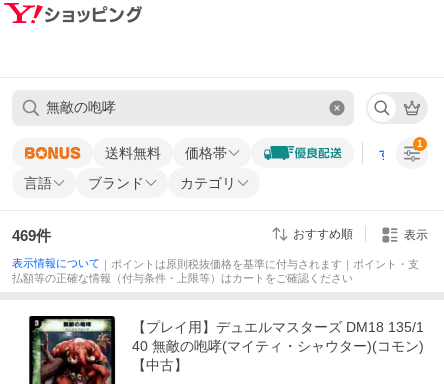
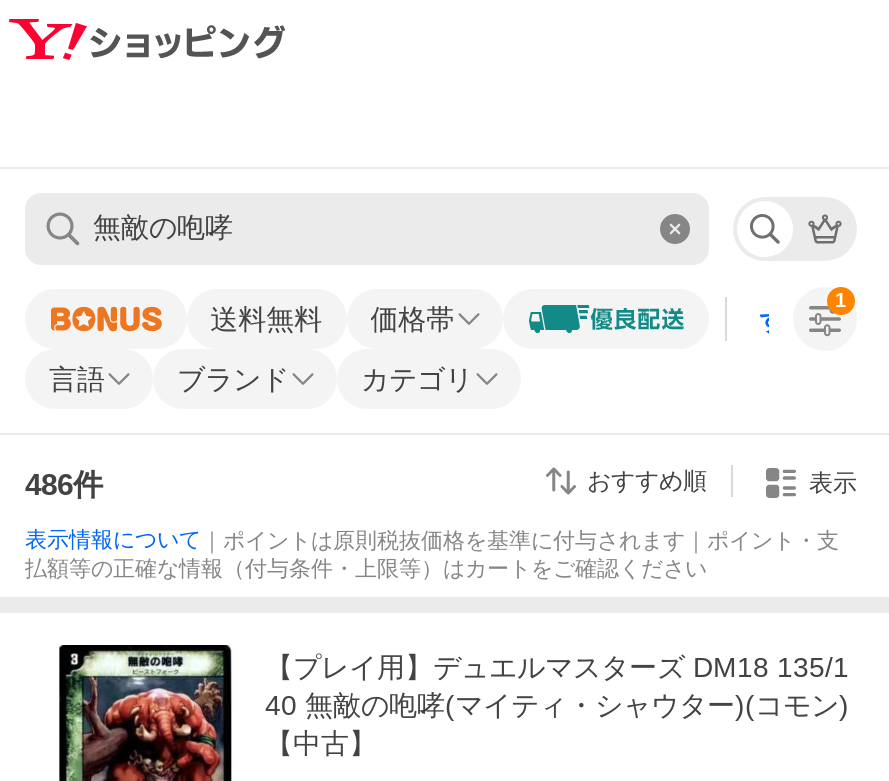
[12,226,51,243] 469件 -> [25,466,103,500] 486件

